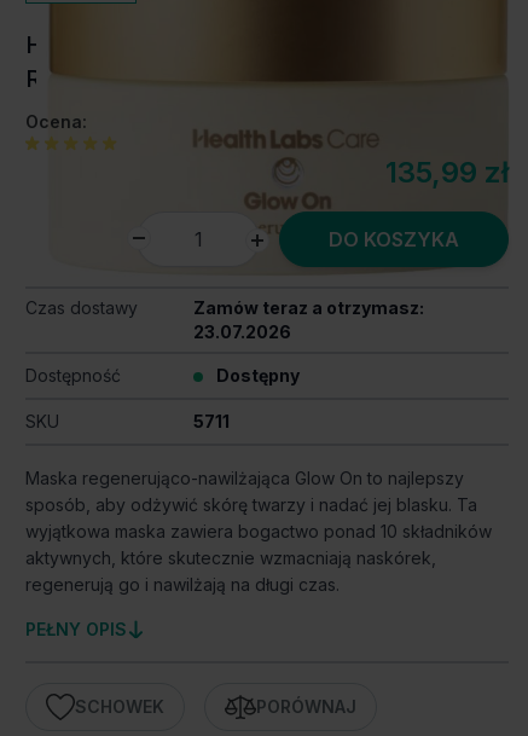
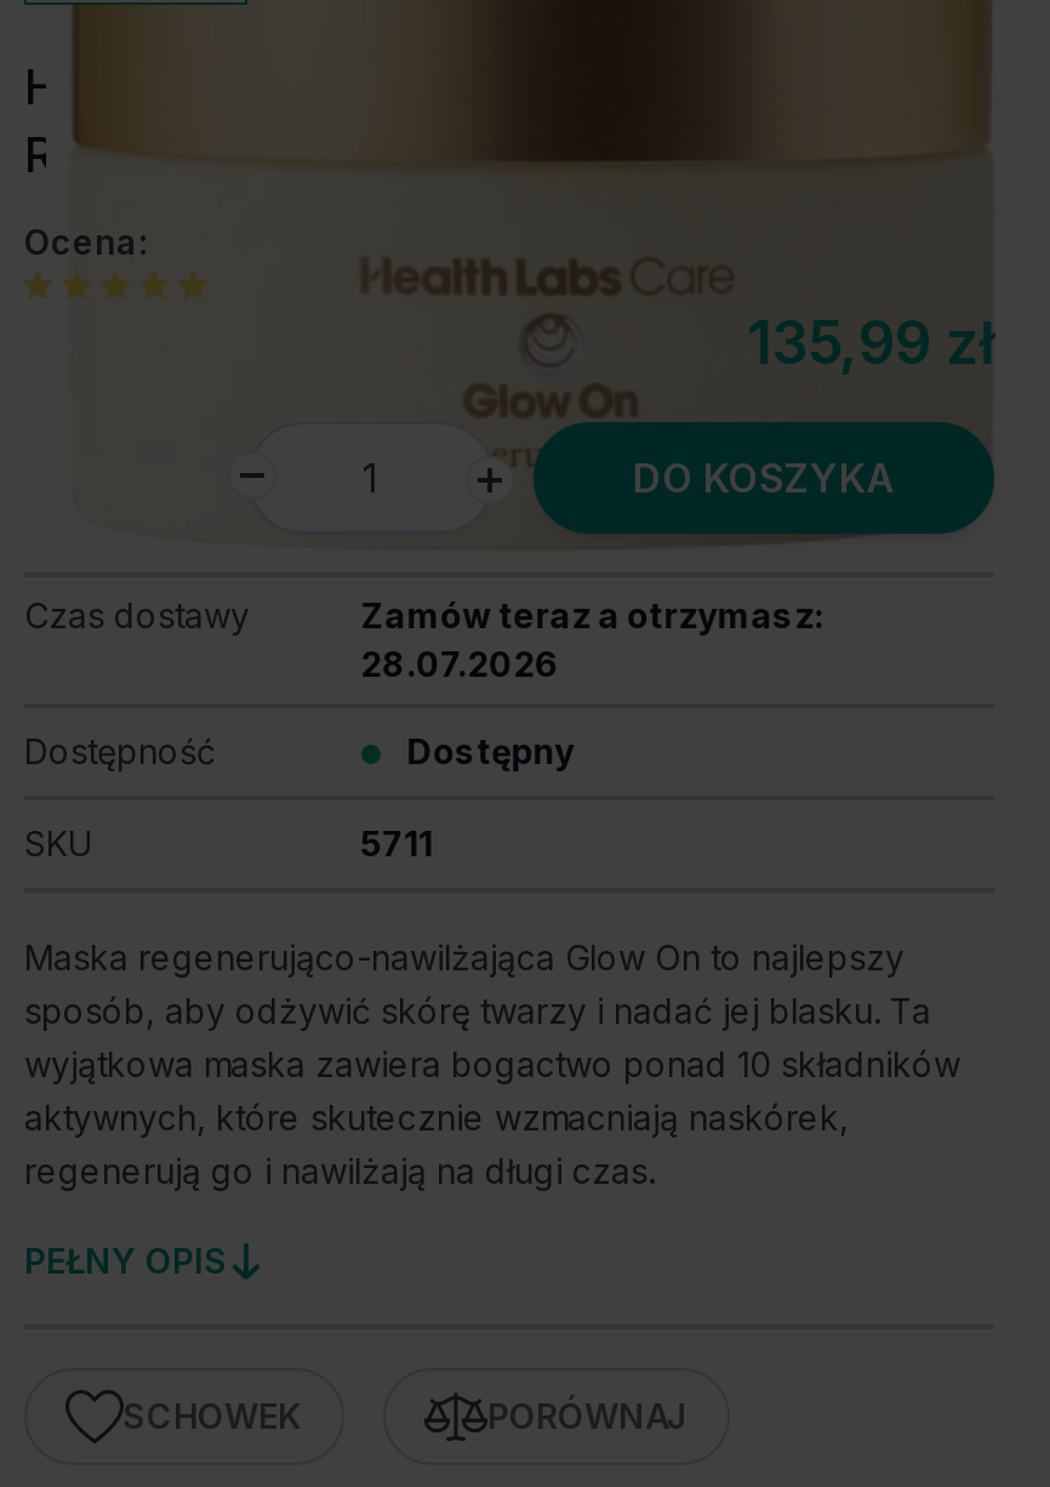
[193,322,291,342] 23.07.2026 -> [361,644,559,685] 28.07.2026

